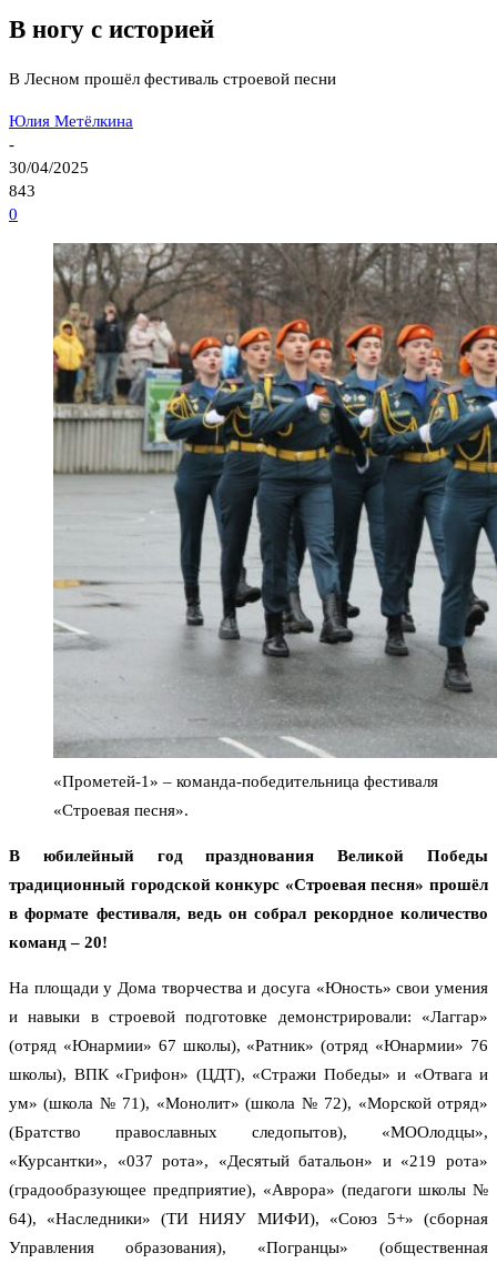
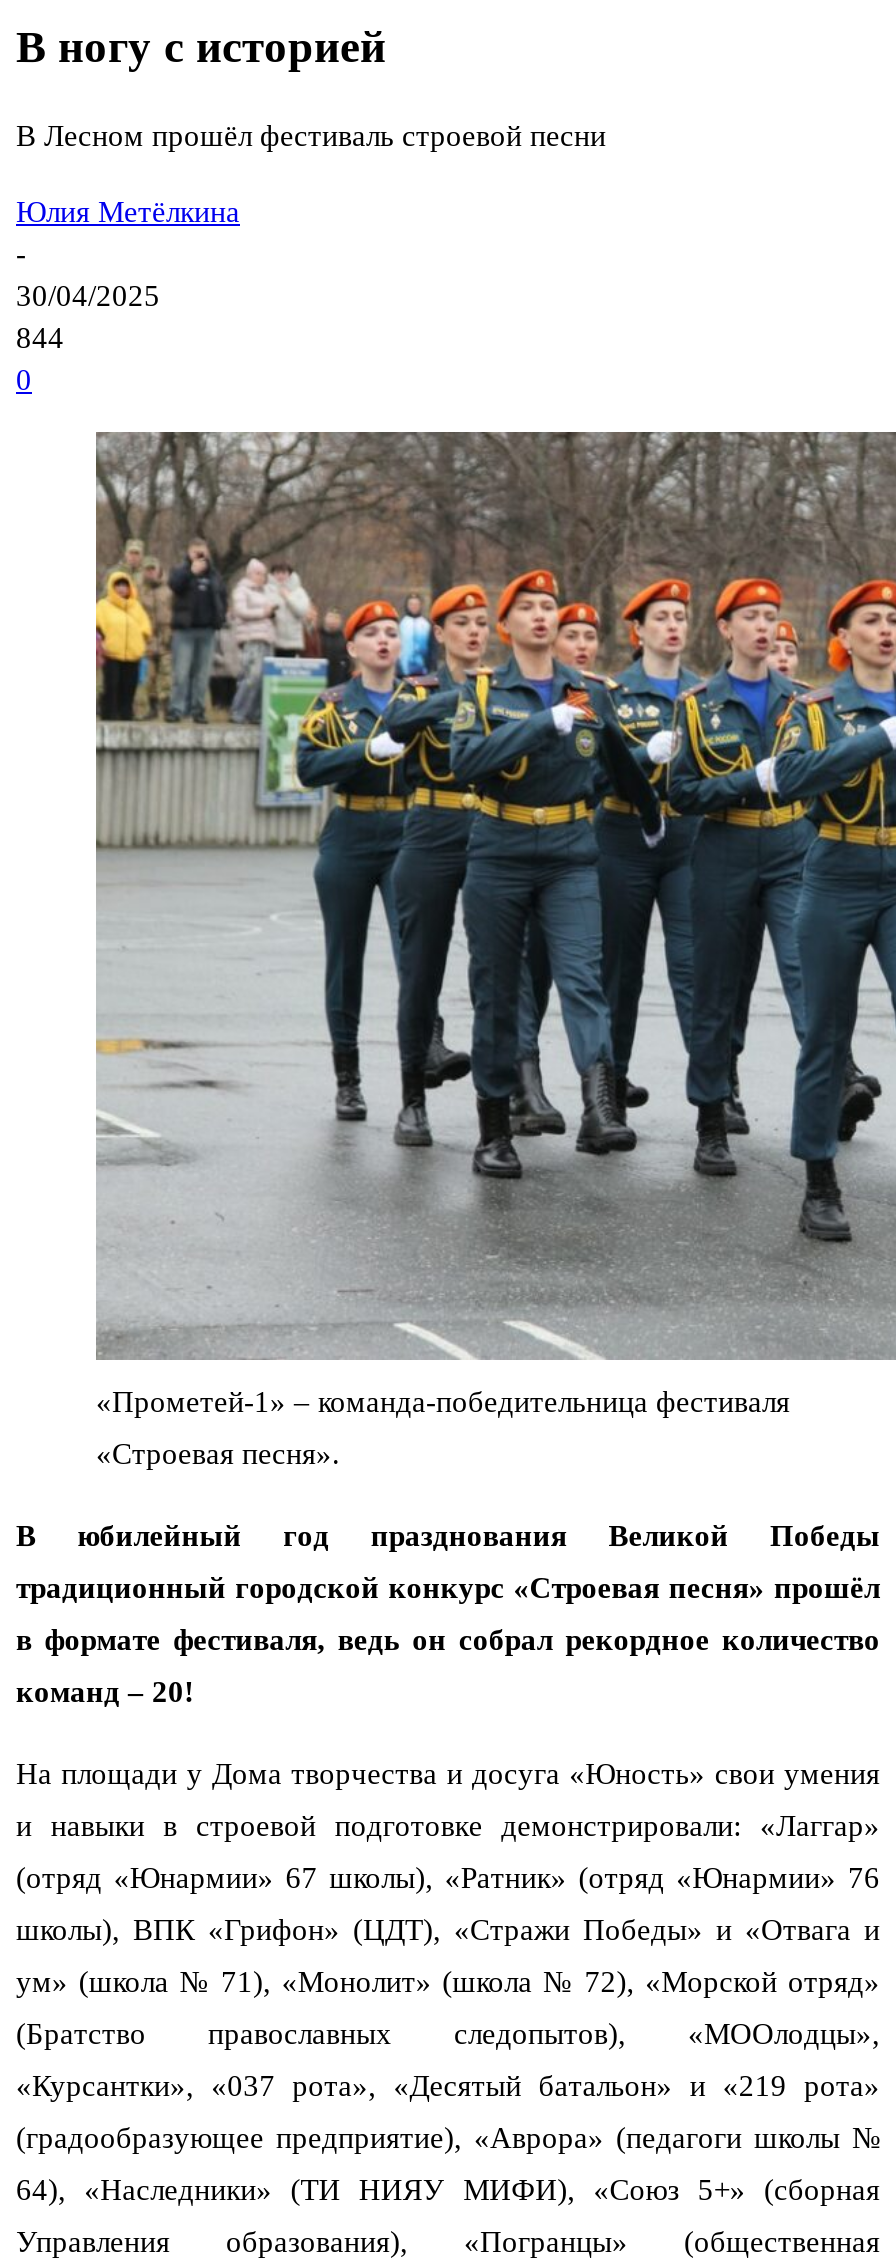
[9,182,35,200] 843 -> [16,323,64,355] 844

